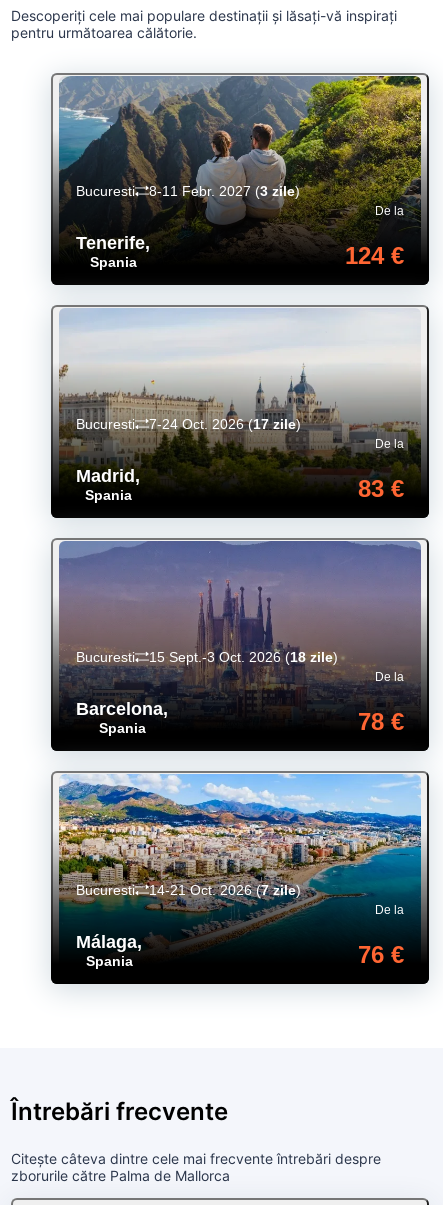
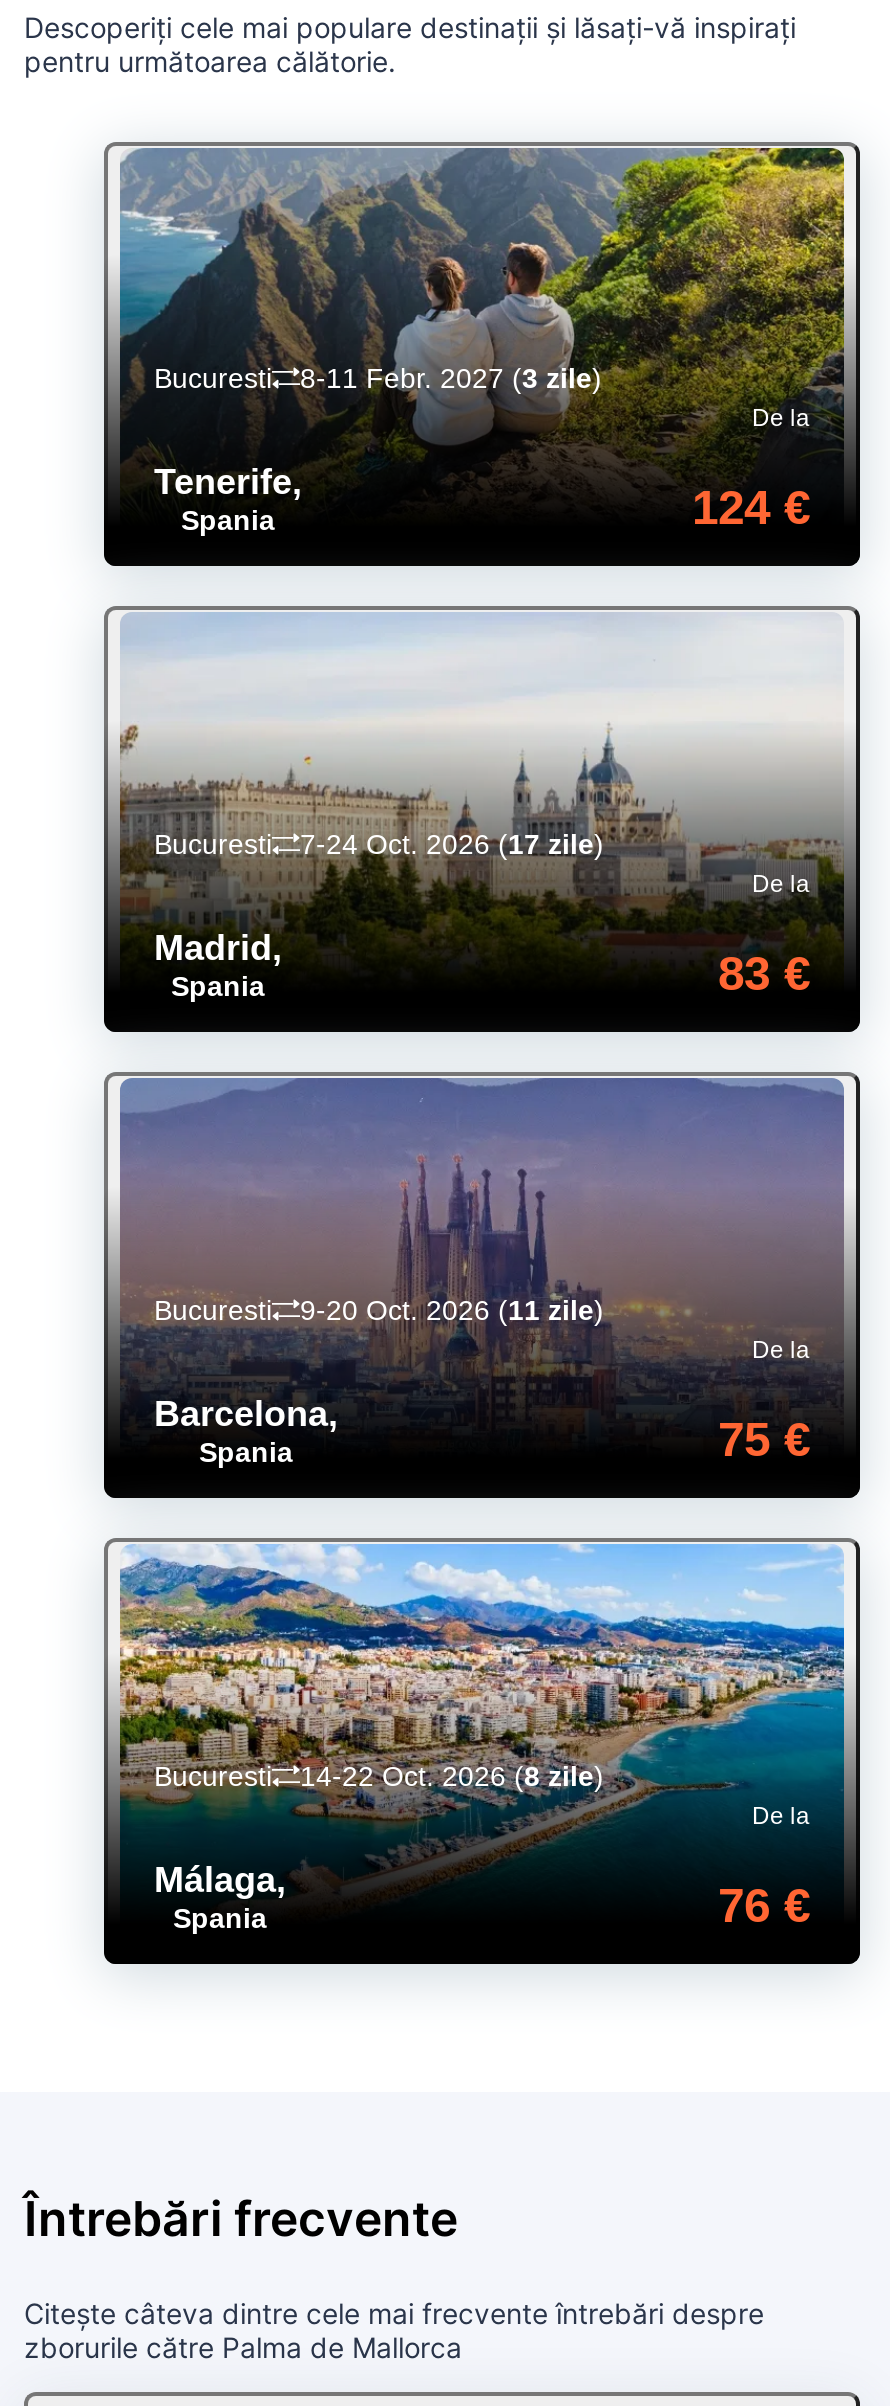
[76,649,338,665] Bucuresti 15 Sept.-3 Oct. 2026 (18 zile) -> [154,1295,604,1327] Bucuresti 9-20 Oct. 2026 (11 zile)
[358,708,404,735] 78 € -> [718,1413,810,1467] 75 €
[76,882,301,898] Bucuresti 14-21 Oct. 2026 (7 zile) -> [154,1761,604,1793] Bucuresti 14-22 Oct. 2026 (8 zile)

